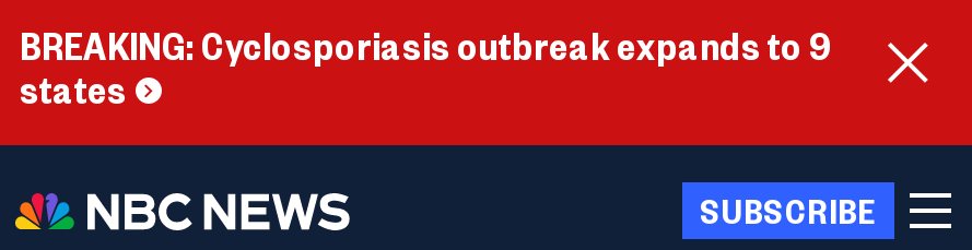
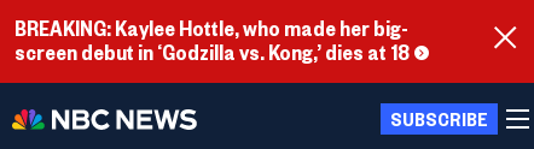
[20,19,831,112] BREAKING: Cyclosporiasis outbreak expands to 9 | states -> [14,13,410,65] BREAKING: Kaylee Hottle, who made her big- | screen debut in ‘Godzilla vs. Kong,’ dies at 18

